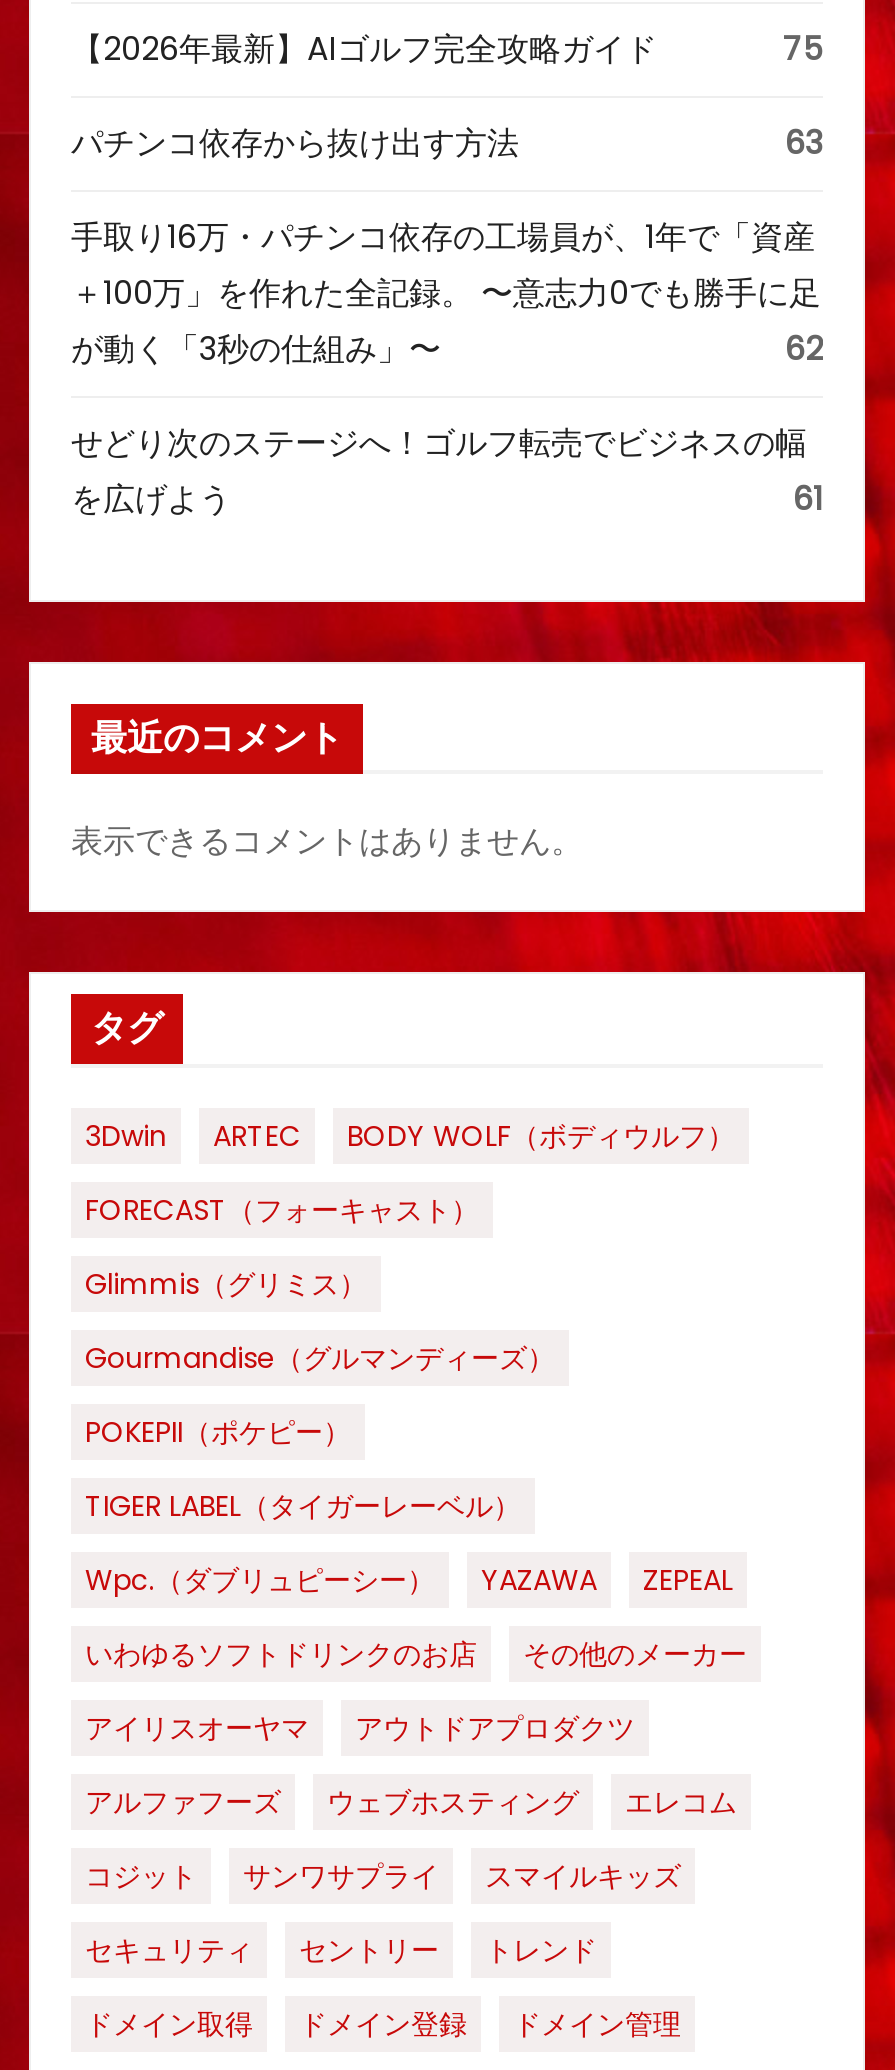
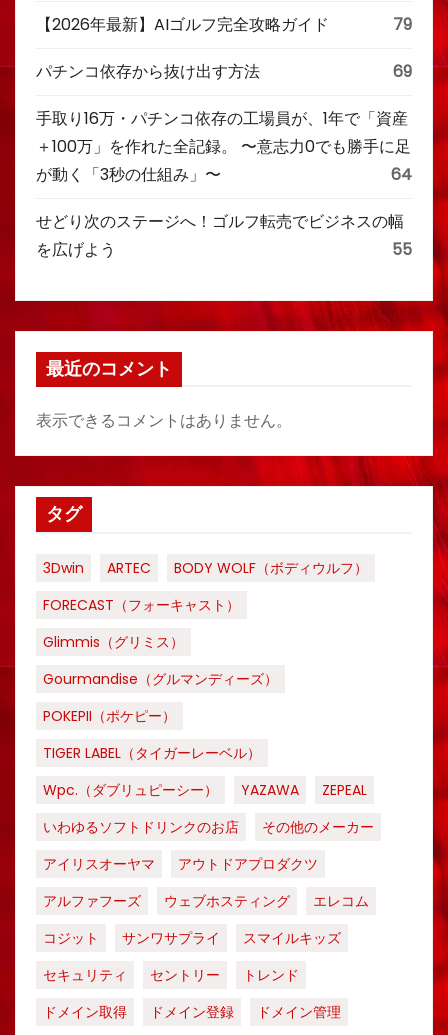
[783,26,823,72] 75 -> [393,13,412,36] 79
[785,120,823,166] 63 -> [393,60,412,83] 69
[785,326,823,372] 62 -> [391,163,412,186] 64
[793,476,823,522] 61 -> [392,238,412,261] 55

